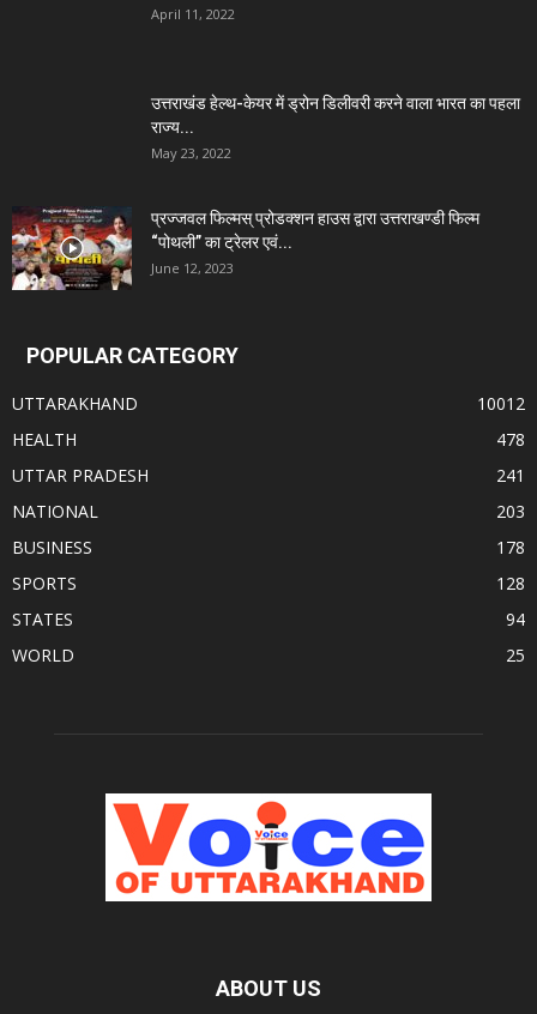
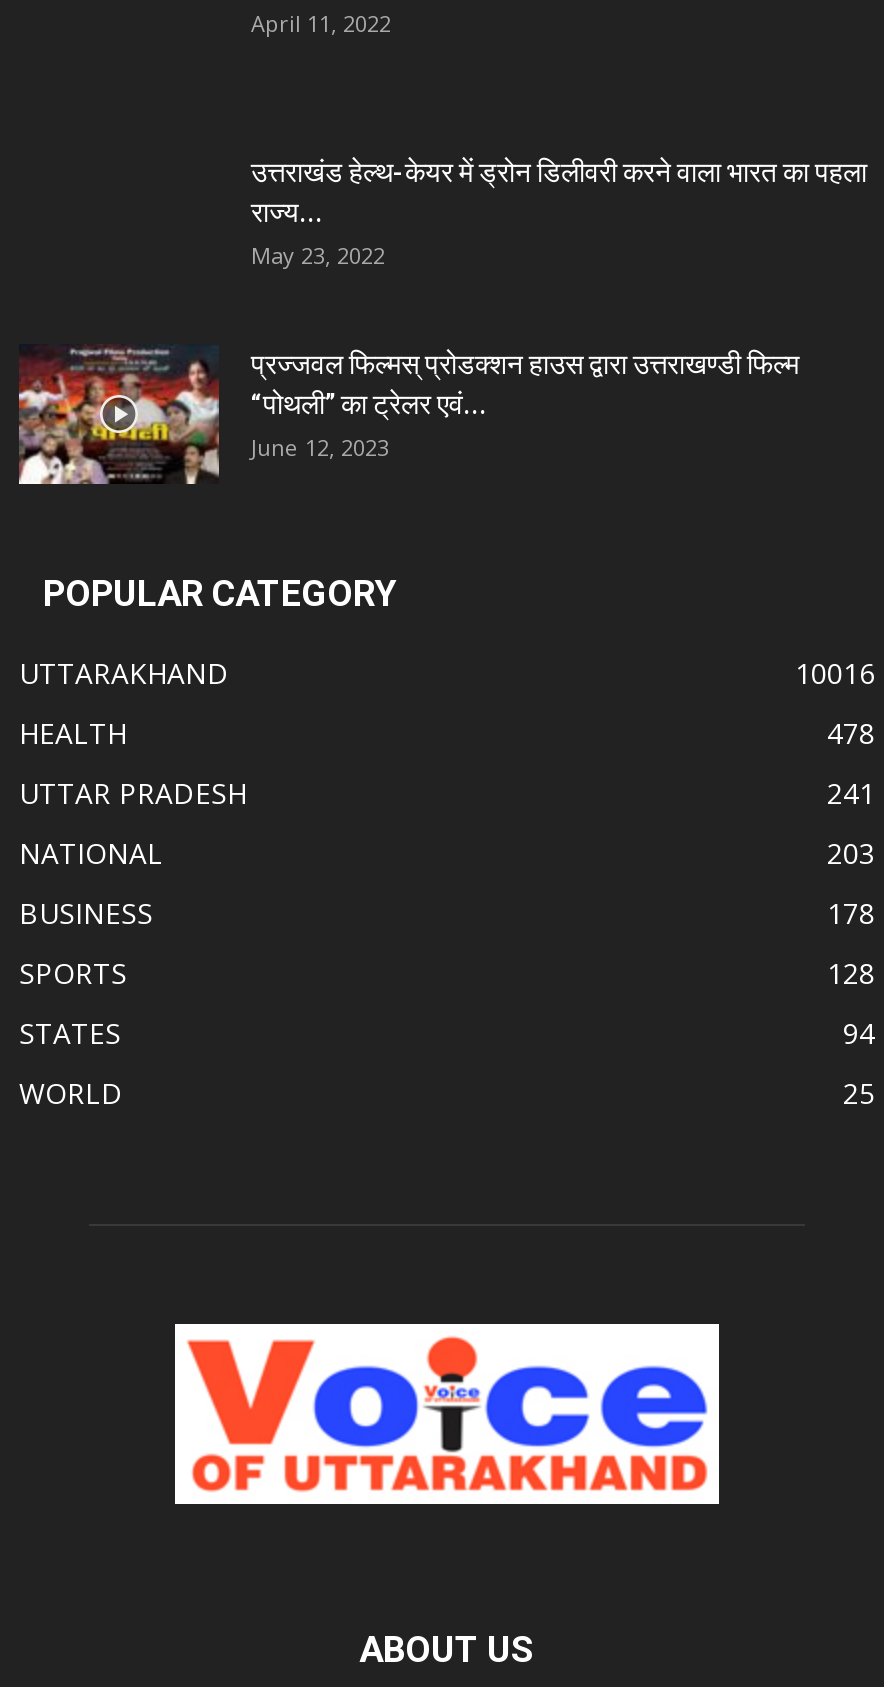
[477,392,525,415] 10012 -> [795,654,875,692] 10016

